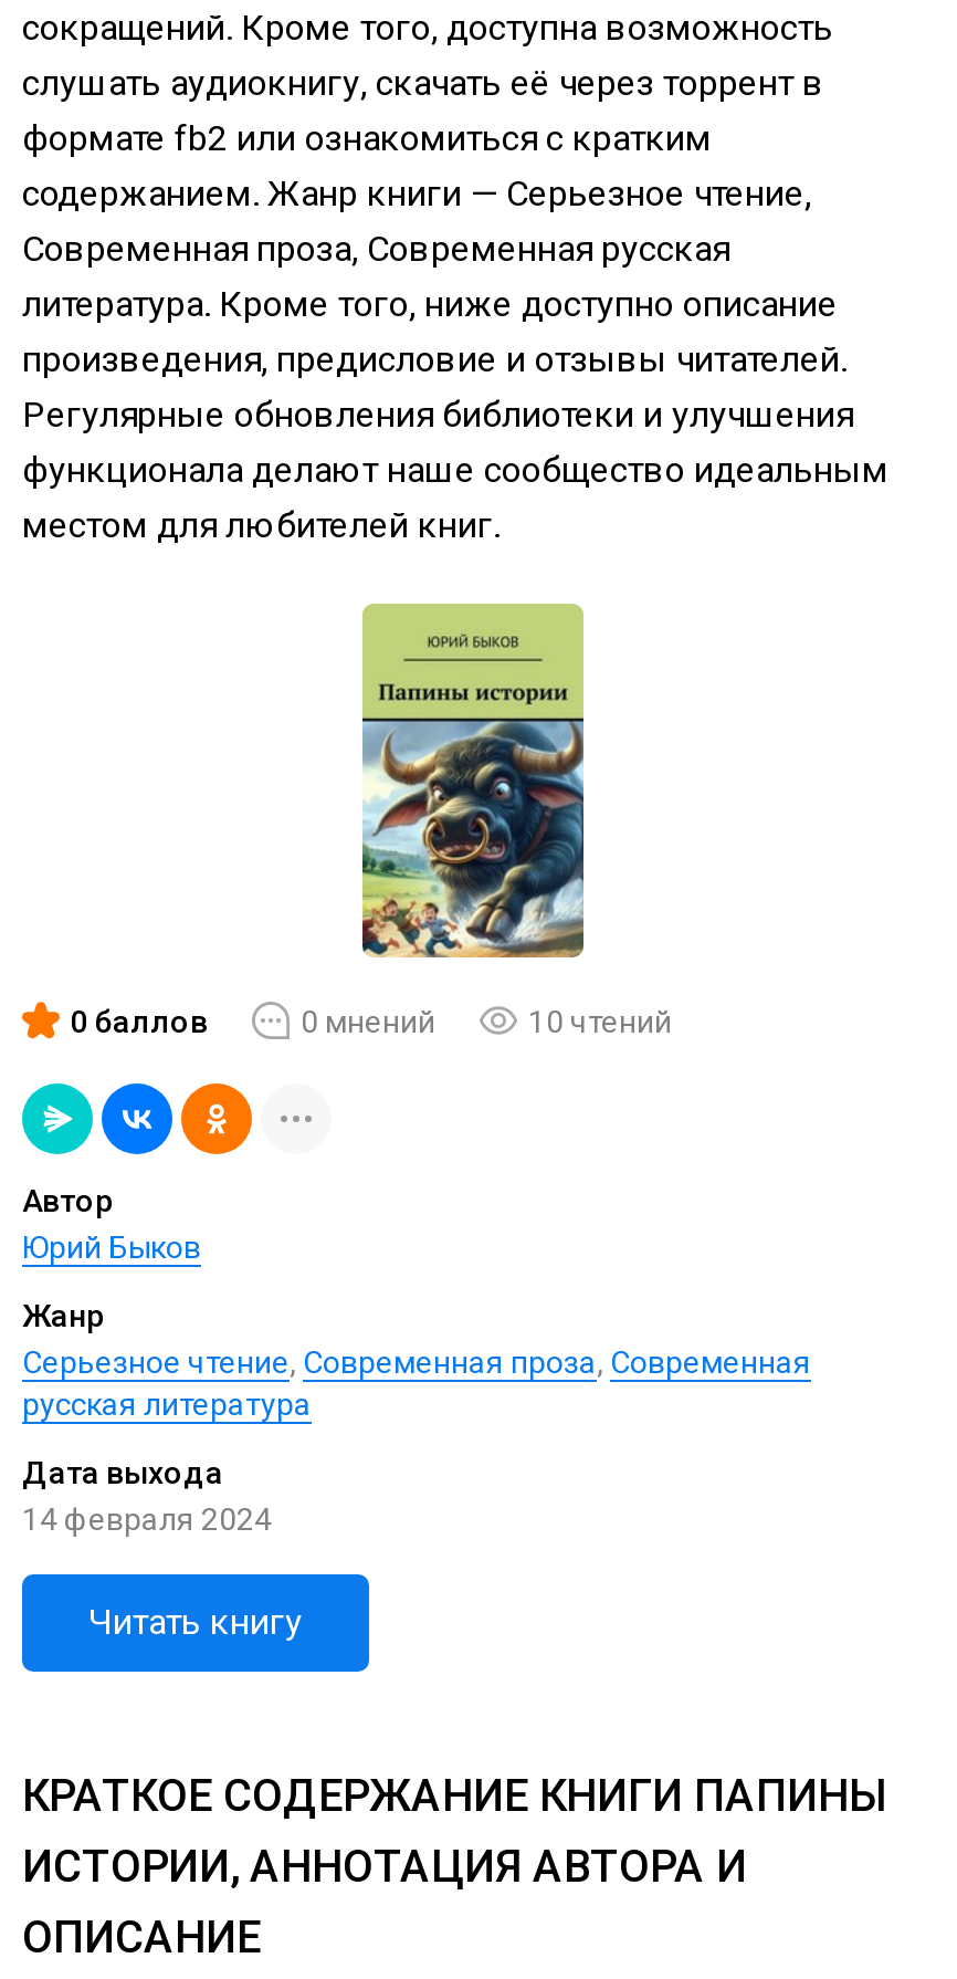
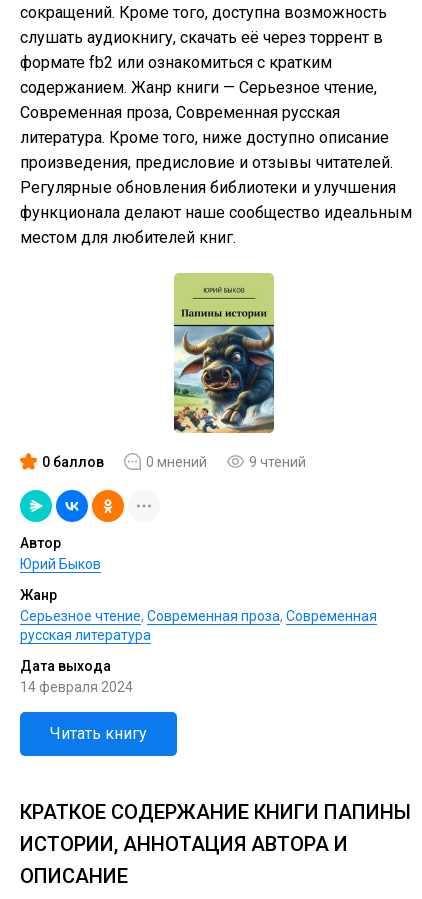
[528,1003,672,1038] 10 чтений -> [249,453,306,469] 9 чтений

